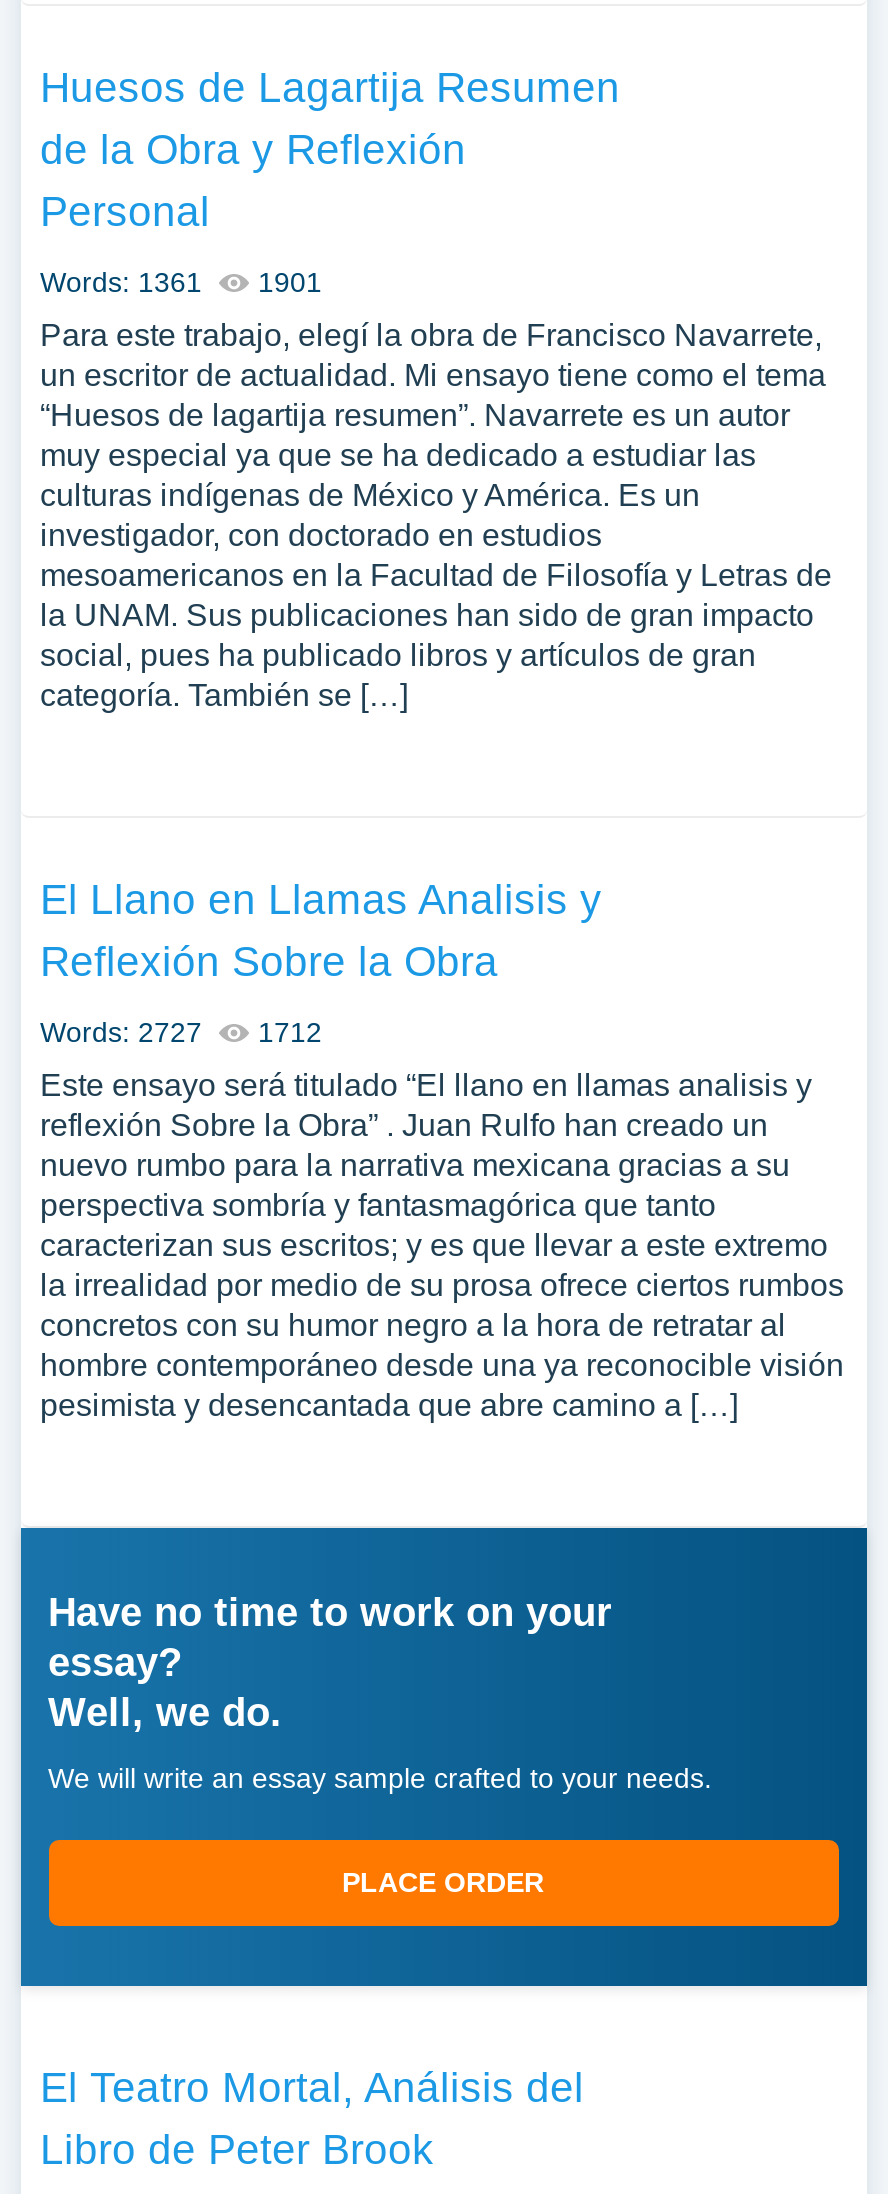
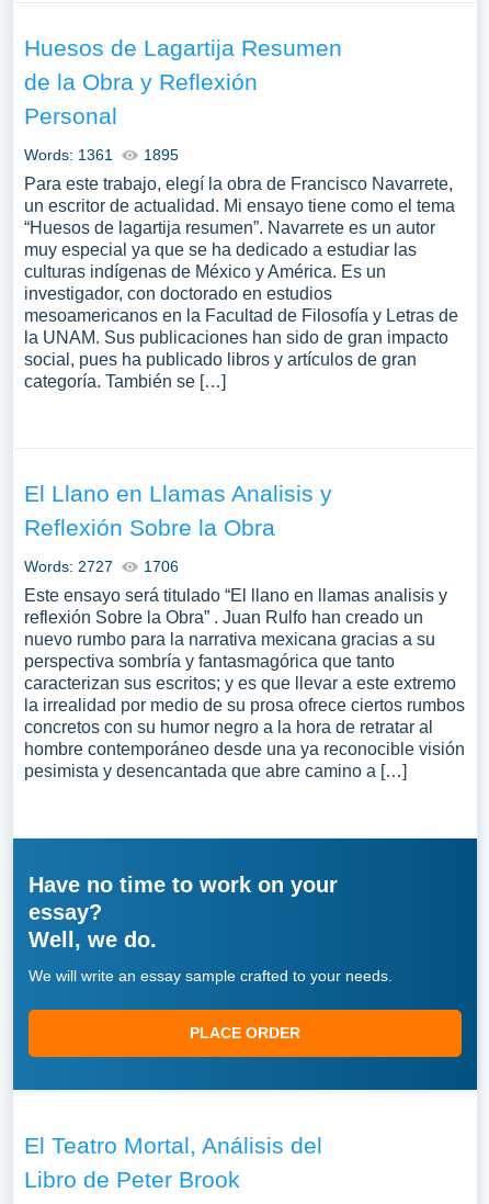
[40,266,322,298] Words: 1361 1901 -> [24,146,178,164] Words: 1361 1895
[40,1016,322,1048] Words: 2727 1712 -> [24,558,178,575] Words: 2727 1706

